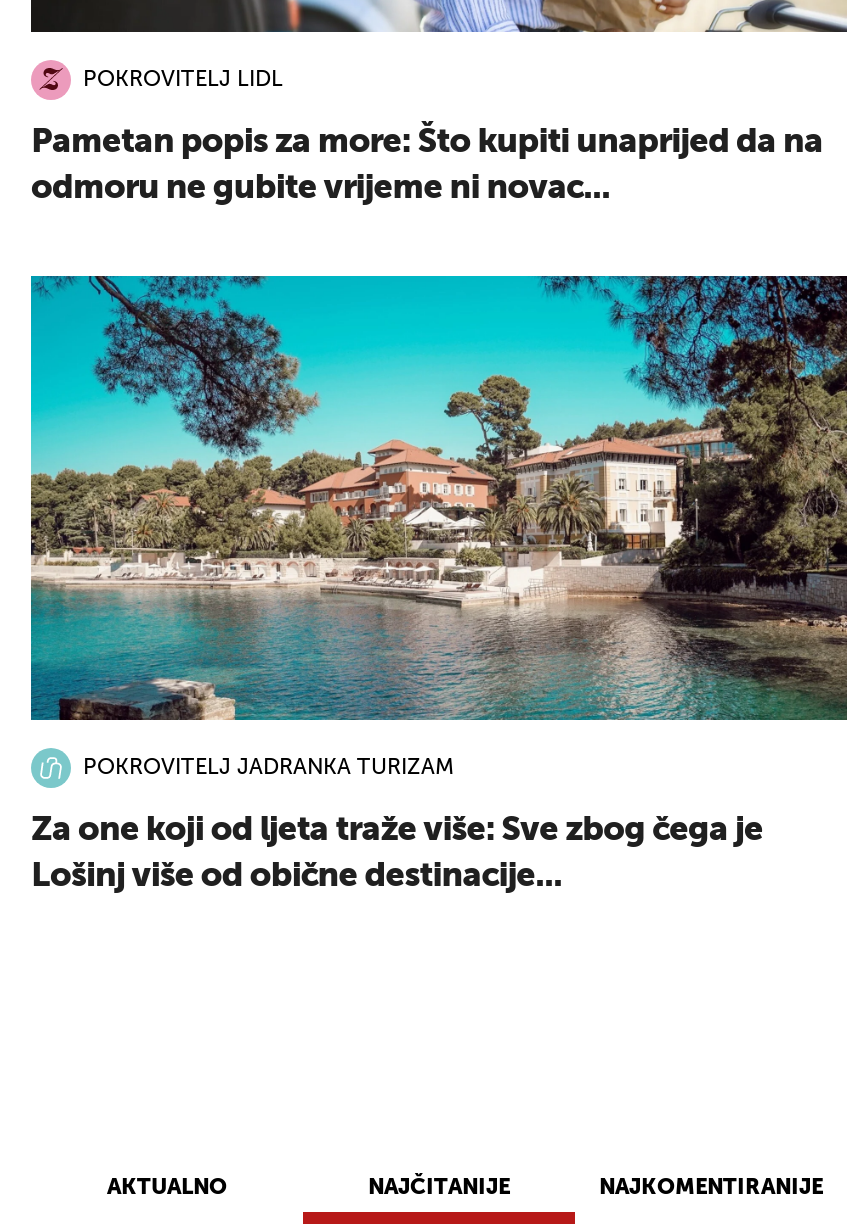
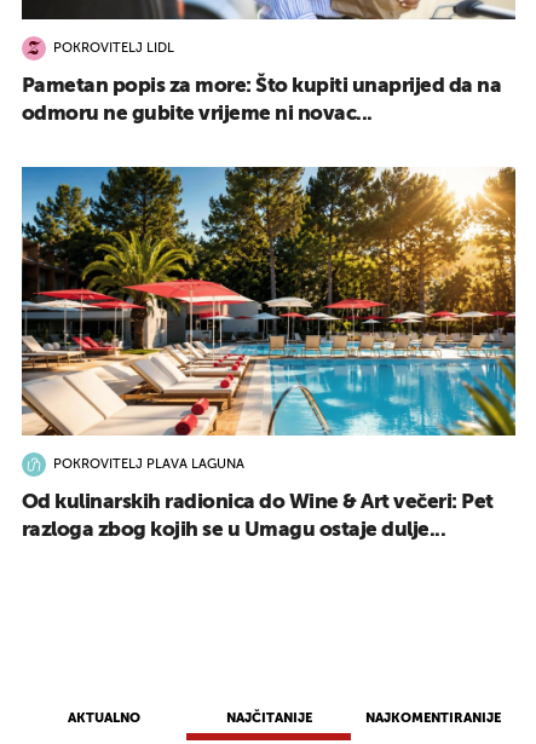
[29,274,849,780] [image] | POKROVITELJ JADRANKA TURIZAM -> [21,166,517,472] [image] | POKROVITELJ PLAVA LAGUNA
[31,813,763,893] Za one koji od ljeta traže više: Sve zbog čega je | Lošinj više od obične destinacije... -> [22,492,493,540] Od kulinarskih radionica do Wine & Art večeri: Pet | razloga zbog kojih se u Umagu ostaje dulje...

